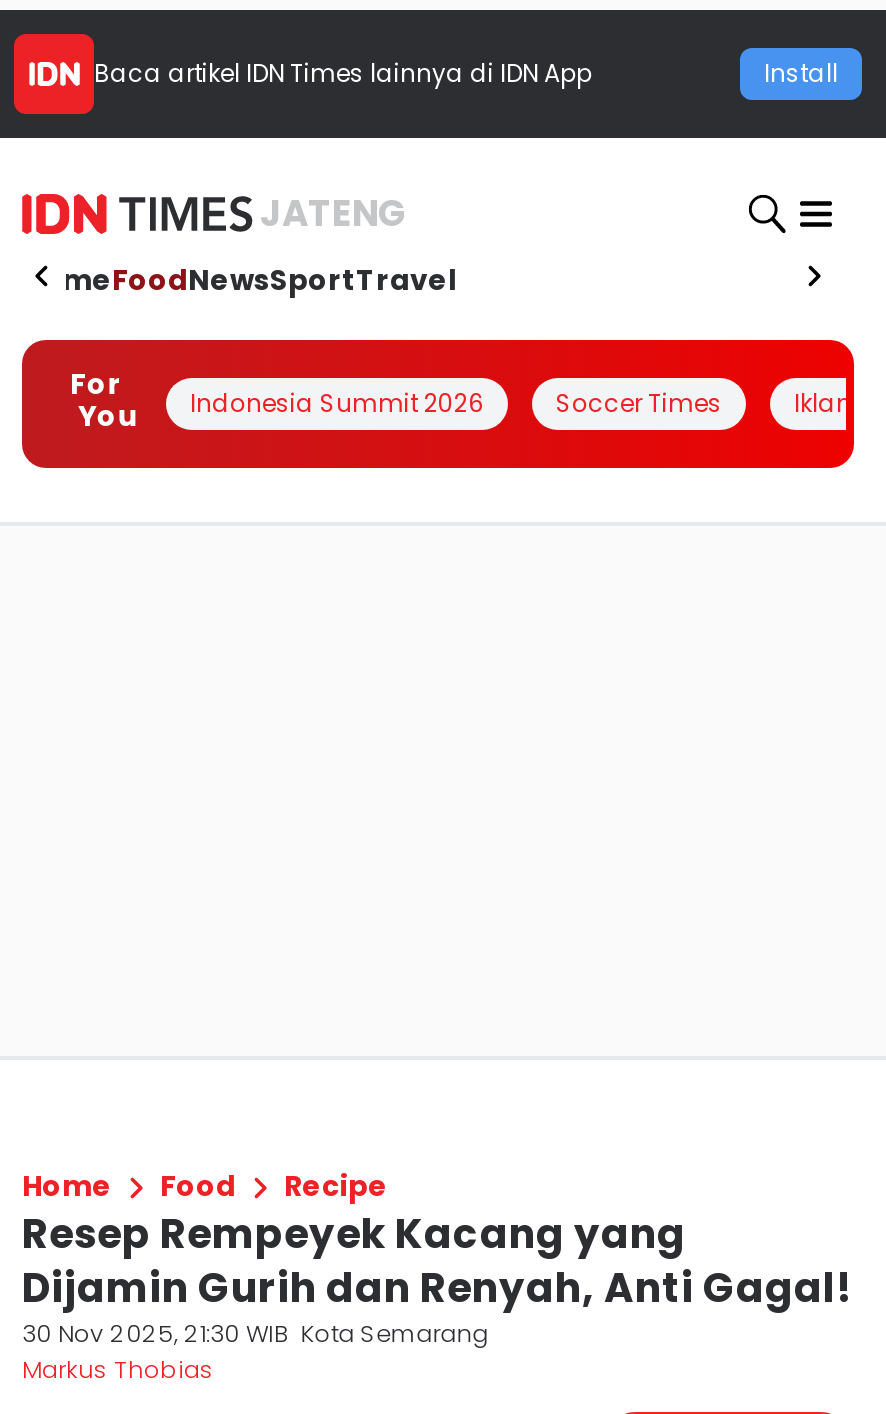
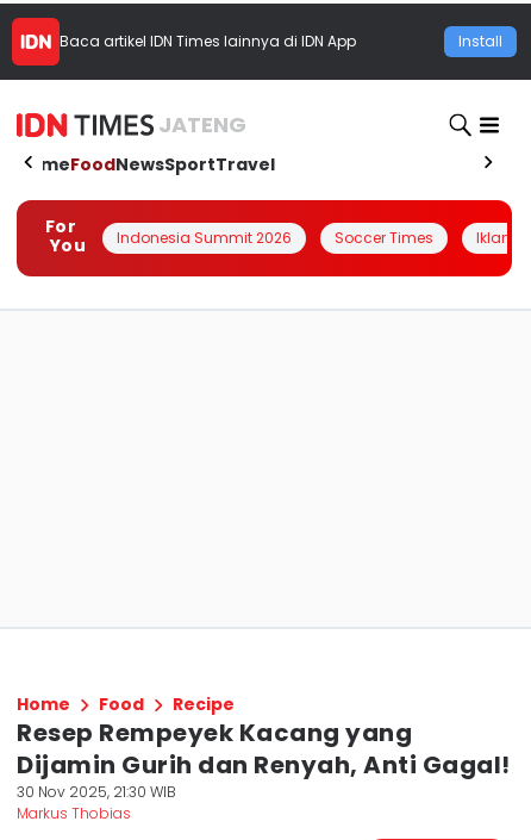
[22,1316,488,1350] 30 Nov 2025, 21:30 WIB Kota Semarang -> [17,782,176,802] 30 Nov 2025, 21:30 WIB

